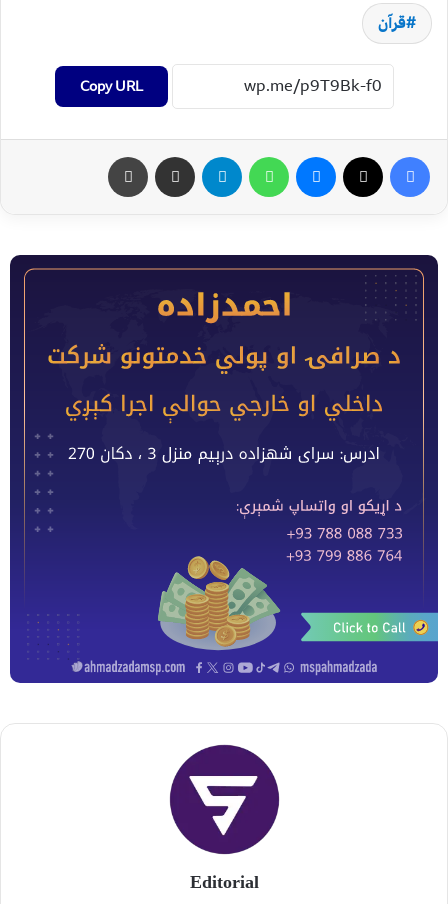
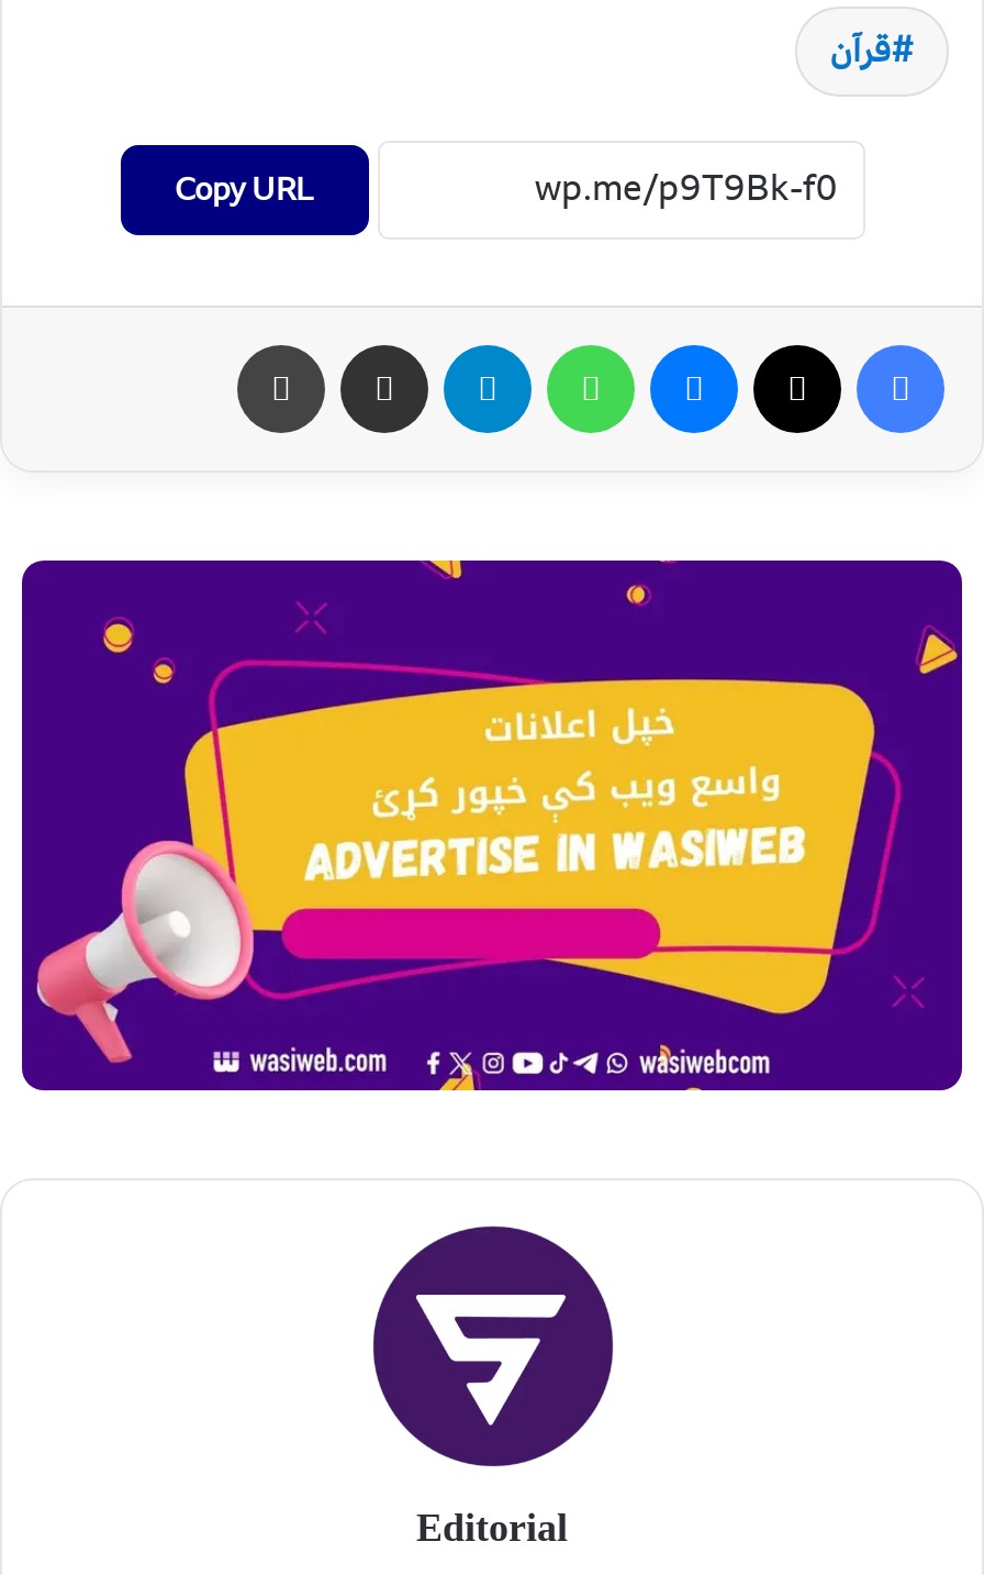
[10,254,439,684] [image] -> [22,558,962,1092] [image]

